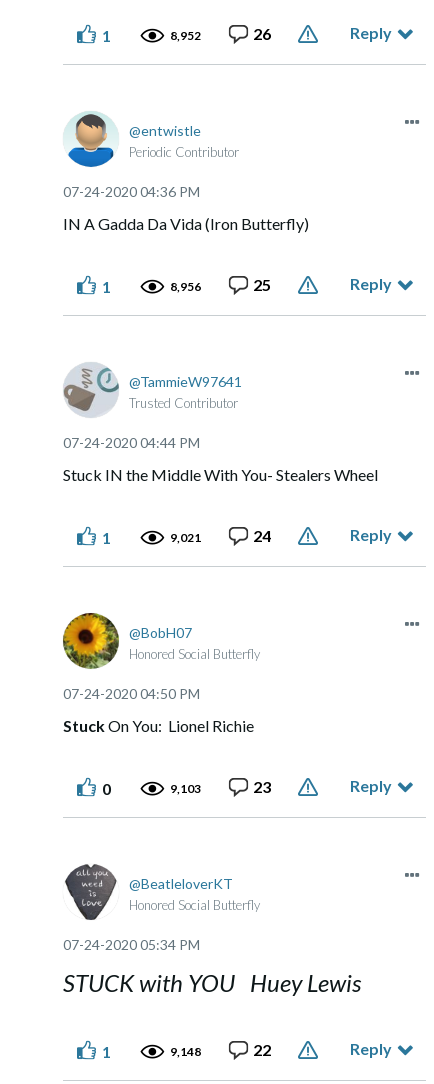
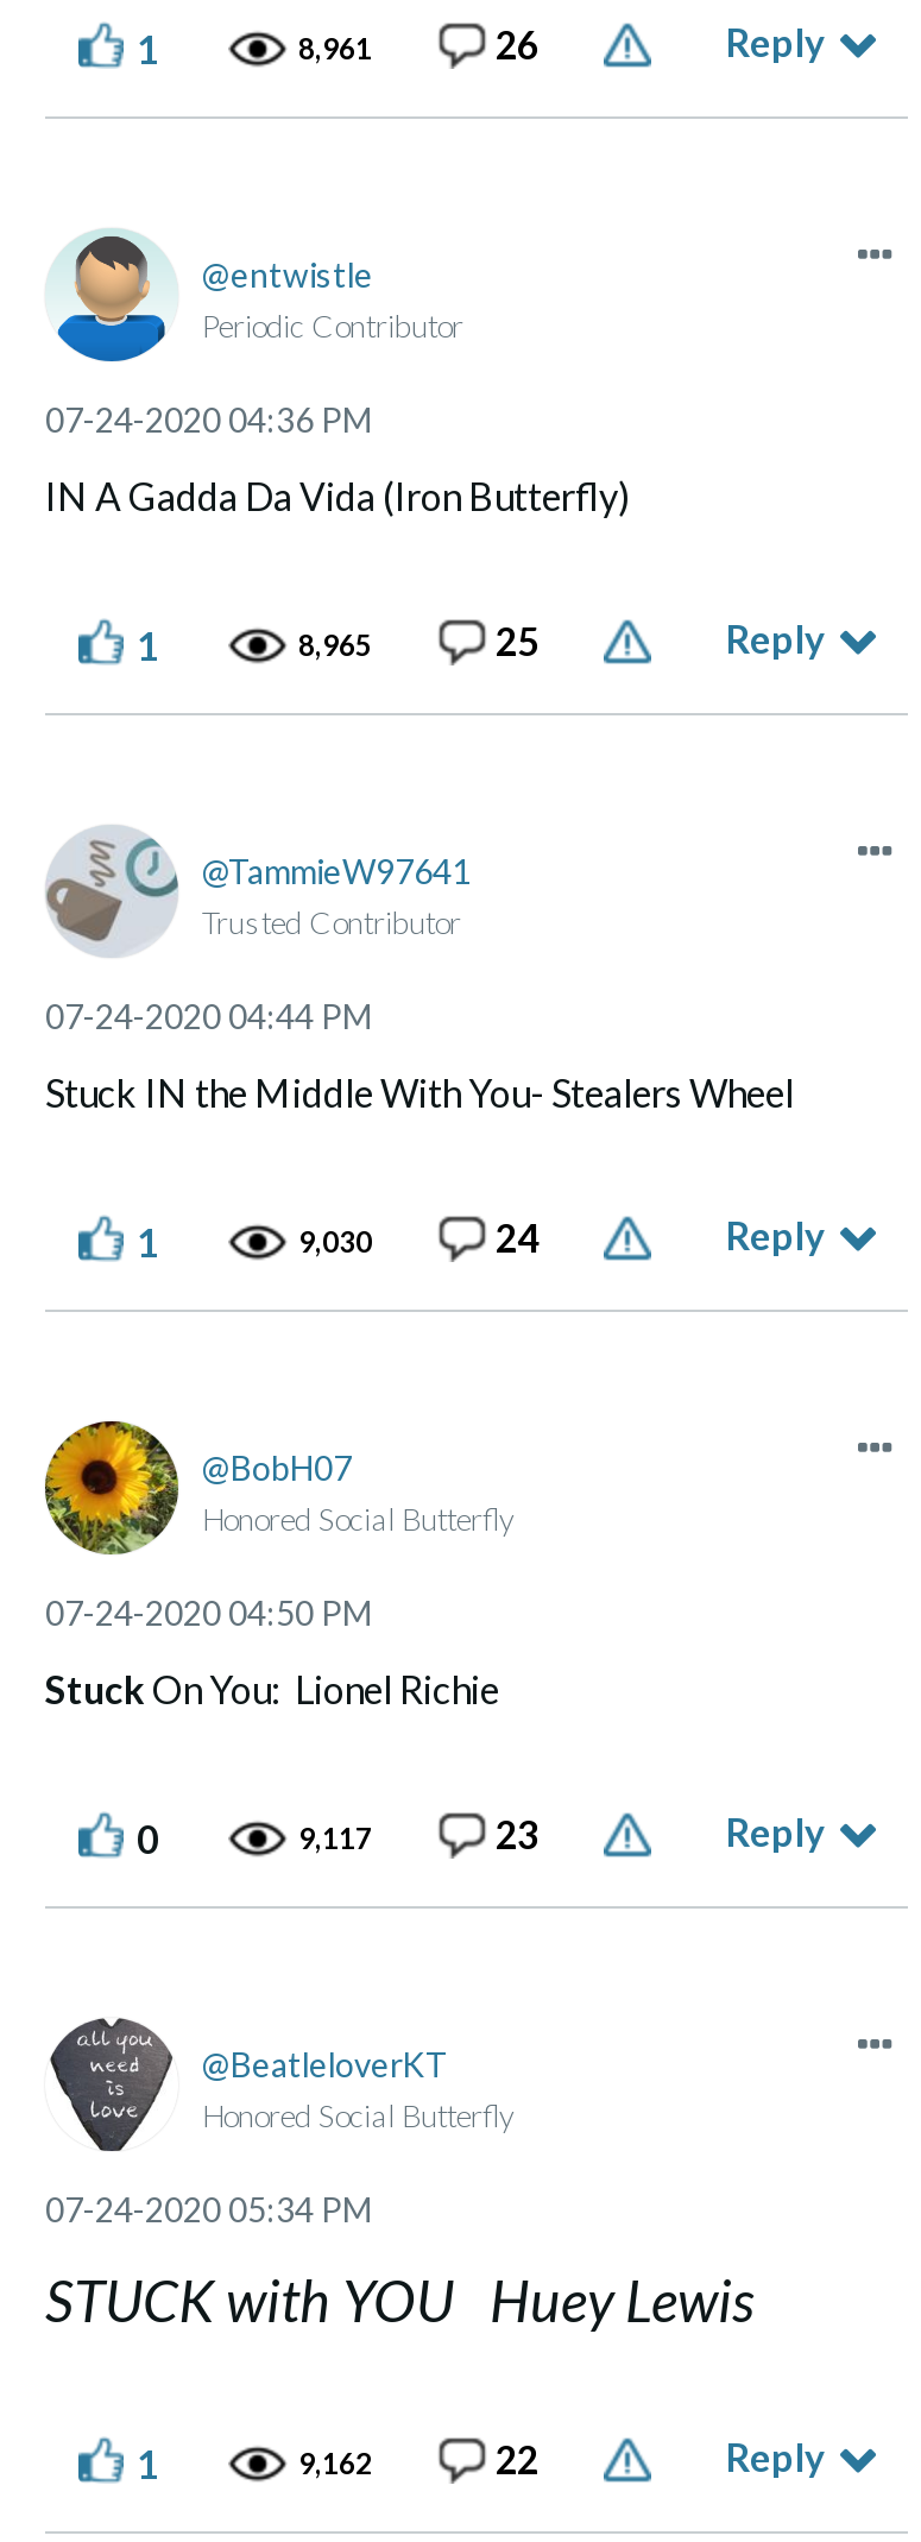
[169,28,200,43] 8,952 -> [298,30,372,66] 8,961
[169,279,200,294] 8,956 -> [298,627,372,662] 8,965
[169,530,200,545] 9,021 -> [298,1223,372,1259] 9,030
[169,781,200,796] 9,103 -> [298,1820,372,1856] 9,117
[169,1044,200,1059] 9,148 -> [298,2445,372,2481] 9,162

